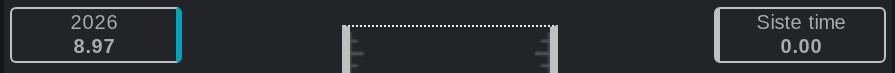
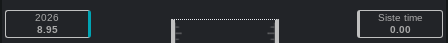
[73,35,115,57] 8.97 -> [37,24,58,35] 8.95

